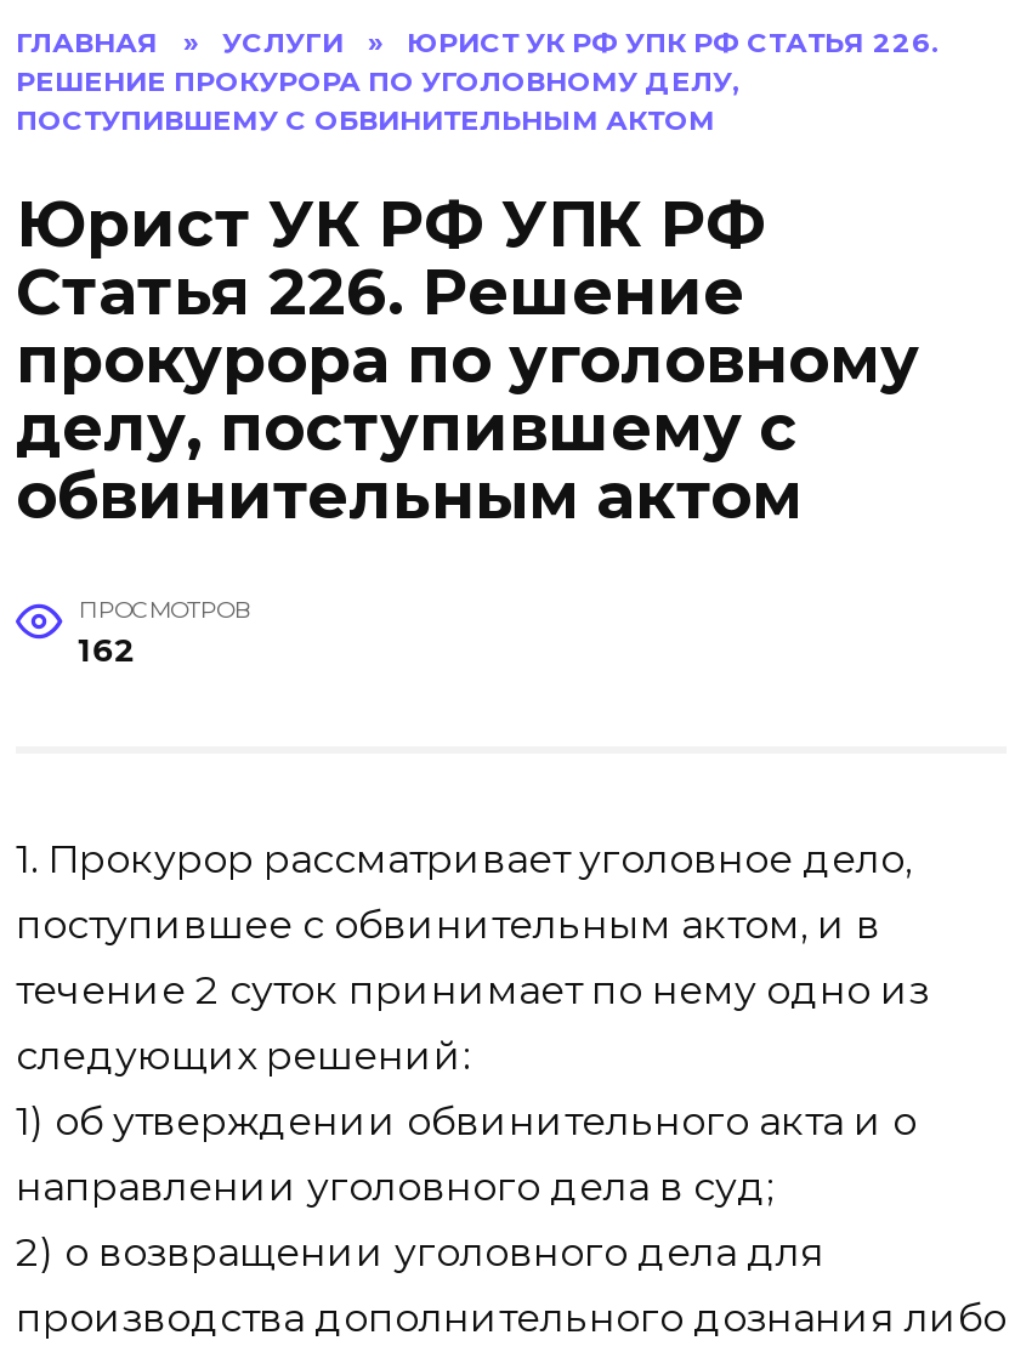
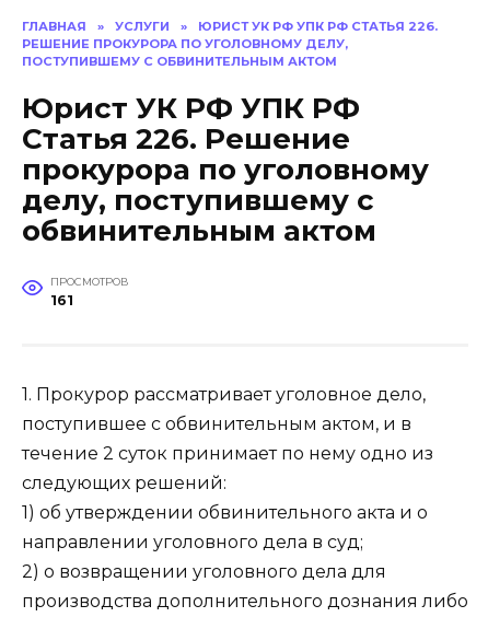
[78,632,136,668] 162 -> [50,292,73,308] 161

